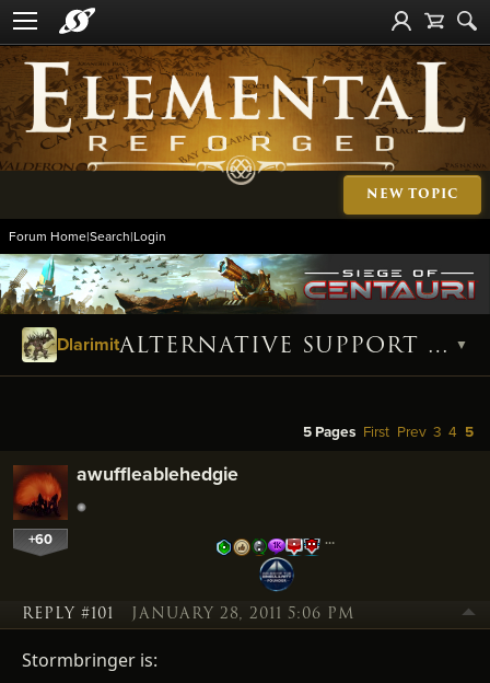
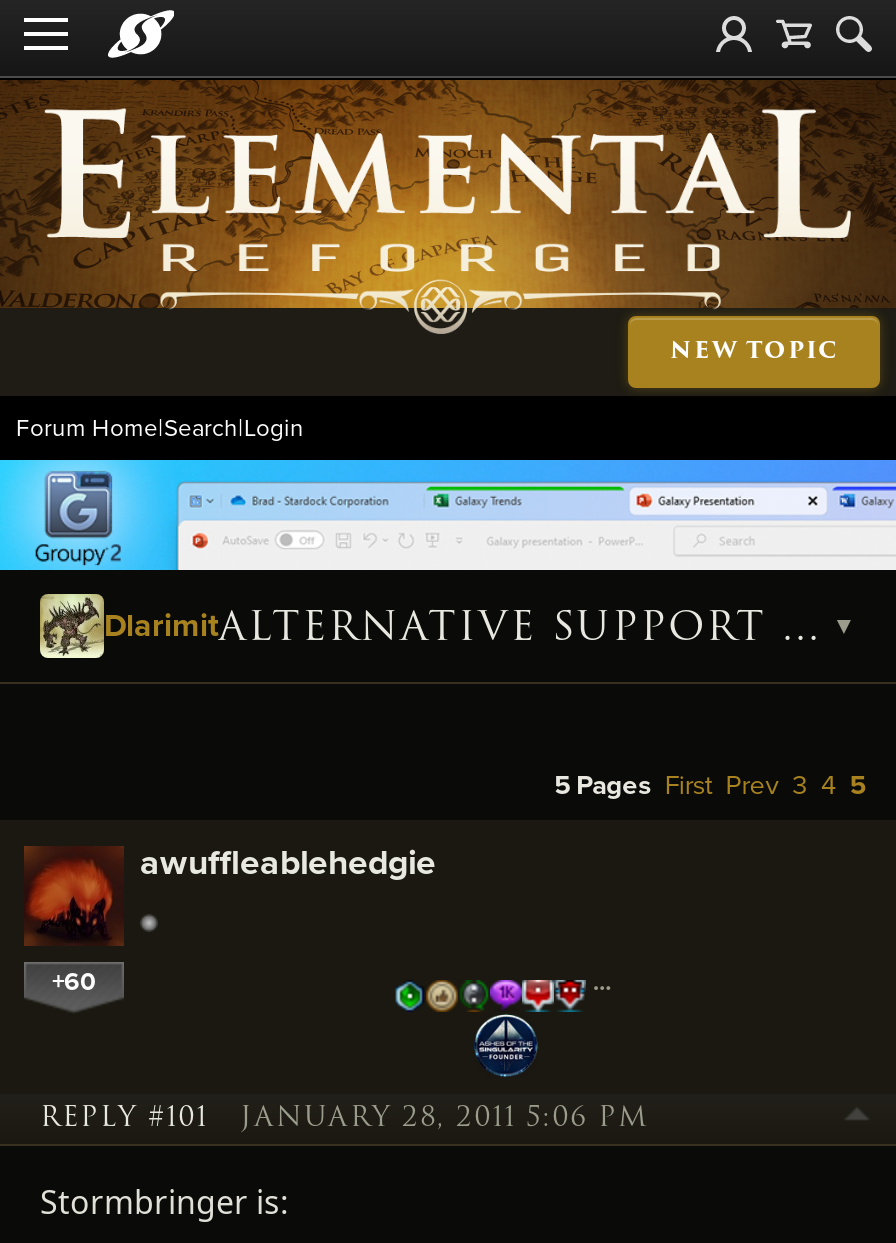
[3,253,487,315] [image] -> [6,458,890,572] [image]

